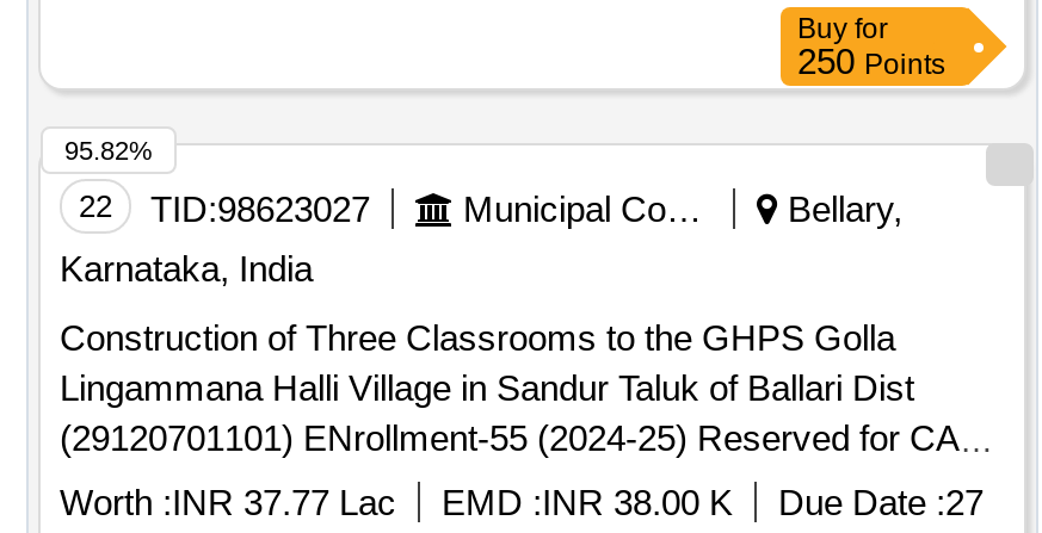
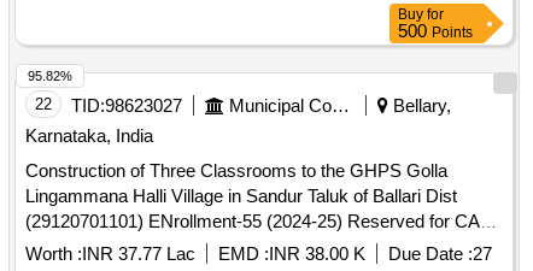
[797,41,945,82] 250 Points -> [398,21,473,41] 500 Points

